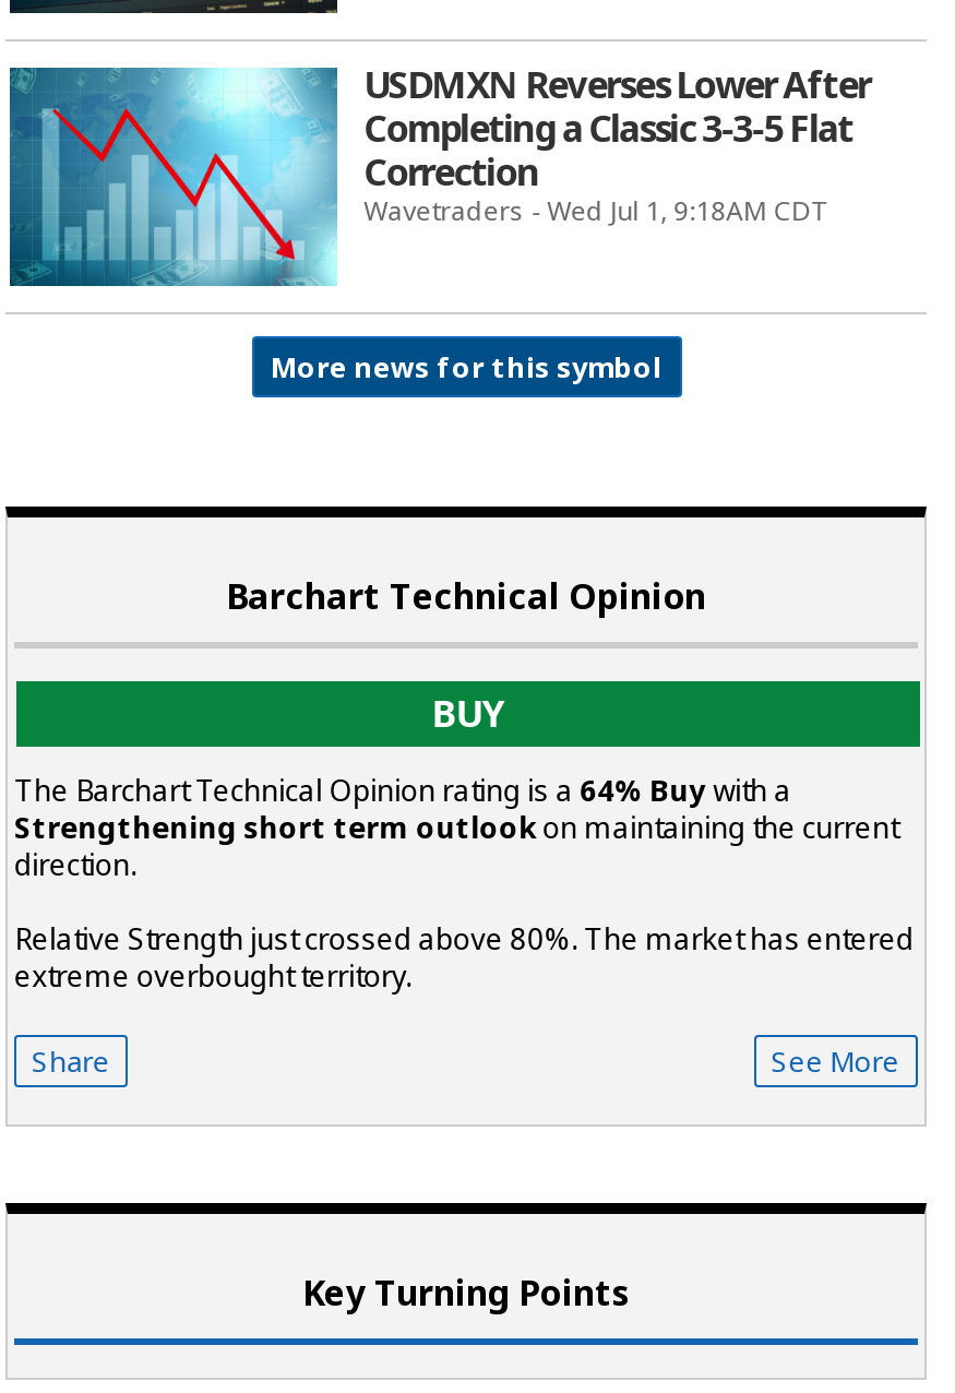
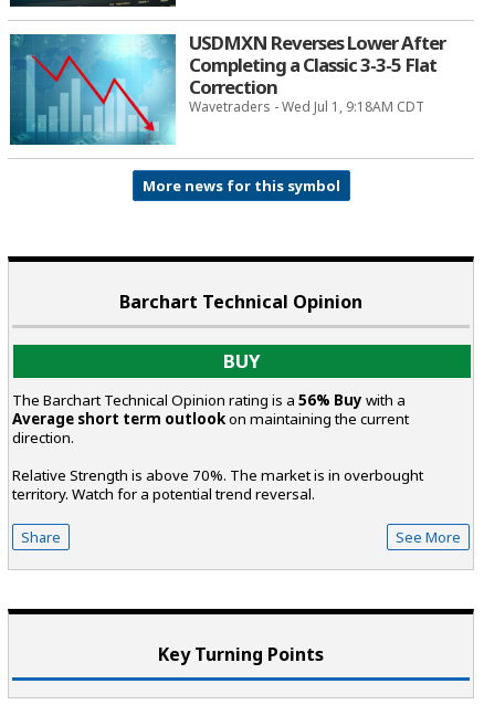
[14,770,792,809] The Barchart Technical Opinion rating is a 64% Buy with a -> [12,390,406,410] The Barchart Technical Opinion rating is a 56% Buy with a
[14,807,898,846] Strengthening short term outlook on maintaining the current -> [12,408,409,428] Average short term outlook on maintaining the current
[14,919,914,996] Relative Strength just crossed above 80%. The market has entered | extreme overbought territory. -> [12,465,423,504] Relative Strength is above 70%. The market is in overbought | territory. Watch for a potential trend reversal.

